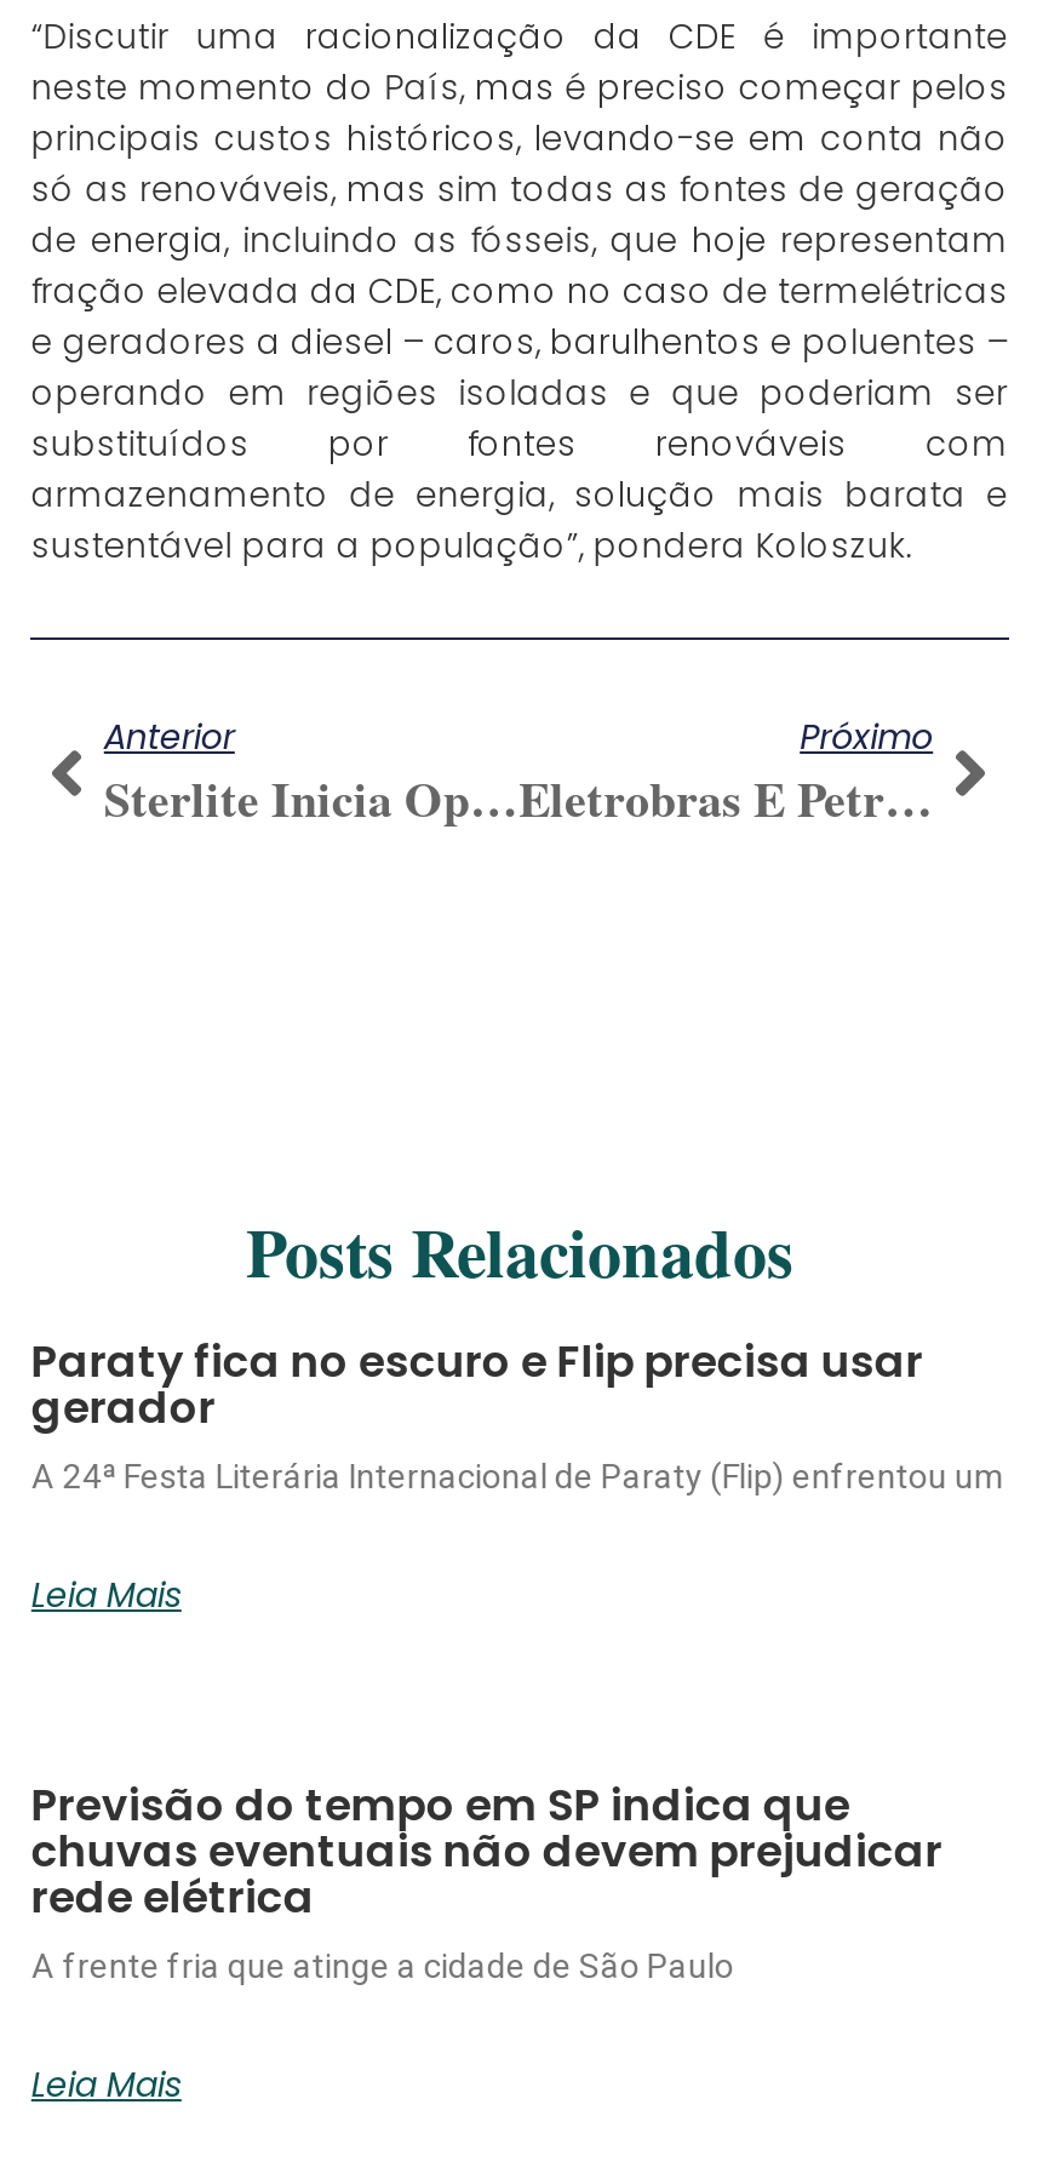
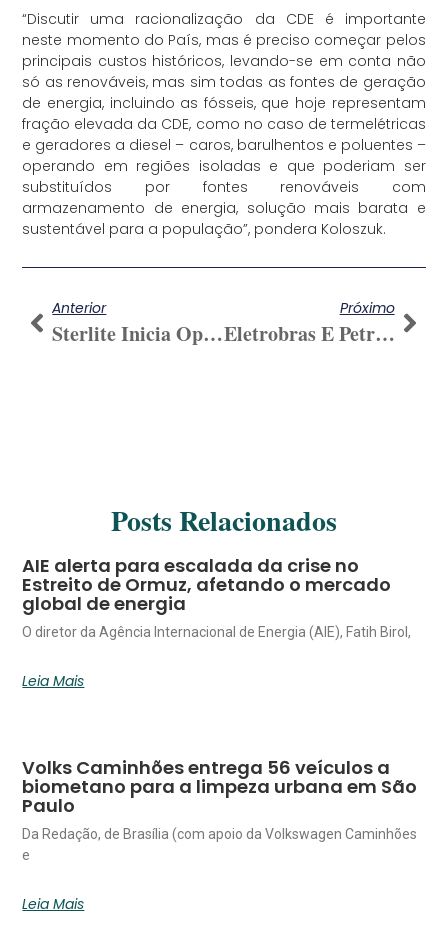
[31,1330,1005,1495] Paraty fica no escuro e Flip precisa usar | gerador | A 24ª Festa Literária Internacional de Paraty (Flip) enfrentou um -> [22,553,411,640] AIE alerta para escalada da crise no | Estreito de Ormuz, afetando o mercado | global de energia | O diretor da Agência Internacional de Energia (AIE), Fatih Birol,
[31,1773,942,1984] Previsão do tempo em SP indica que | chuvas eventuais não devem prejudicar | rede elétrica | A frente fria que atinge a cidade de São Paulo -> [22,755,417,863] Volks Caminhões entrega 56 veículos a | biometano para a limpeza urbana em São | Paulo | Da Redação, de Brasília (com apoio da Volkswagen Caminhões | e

